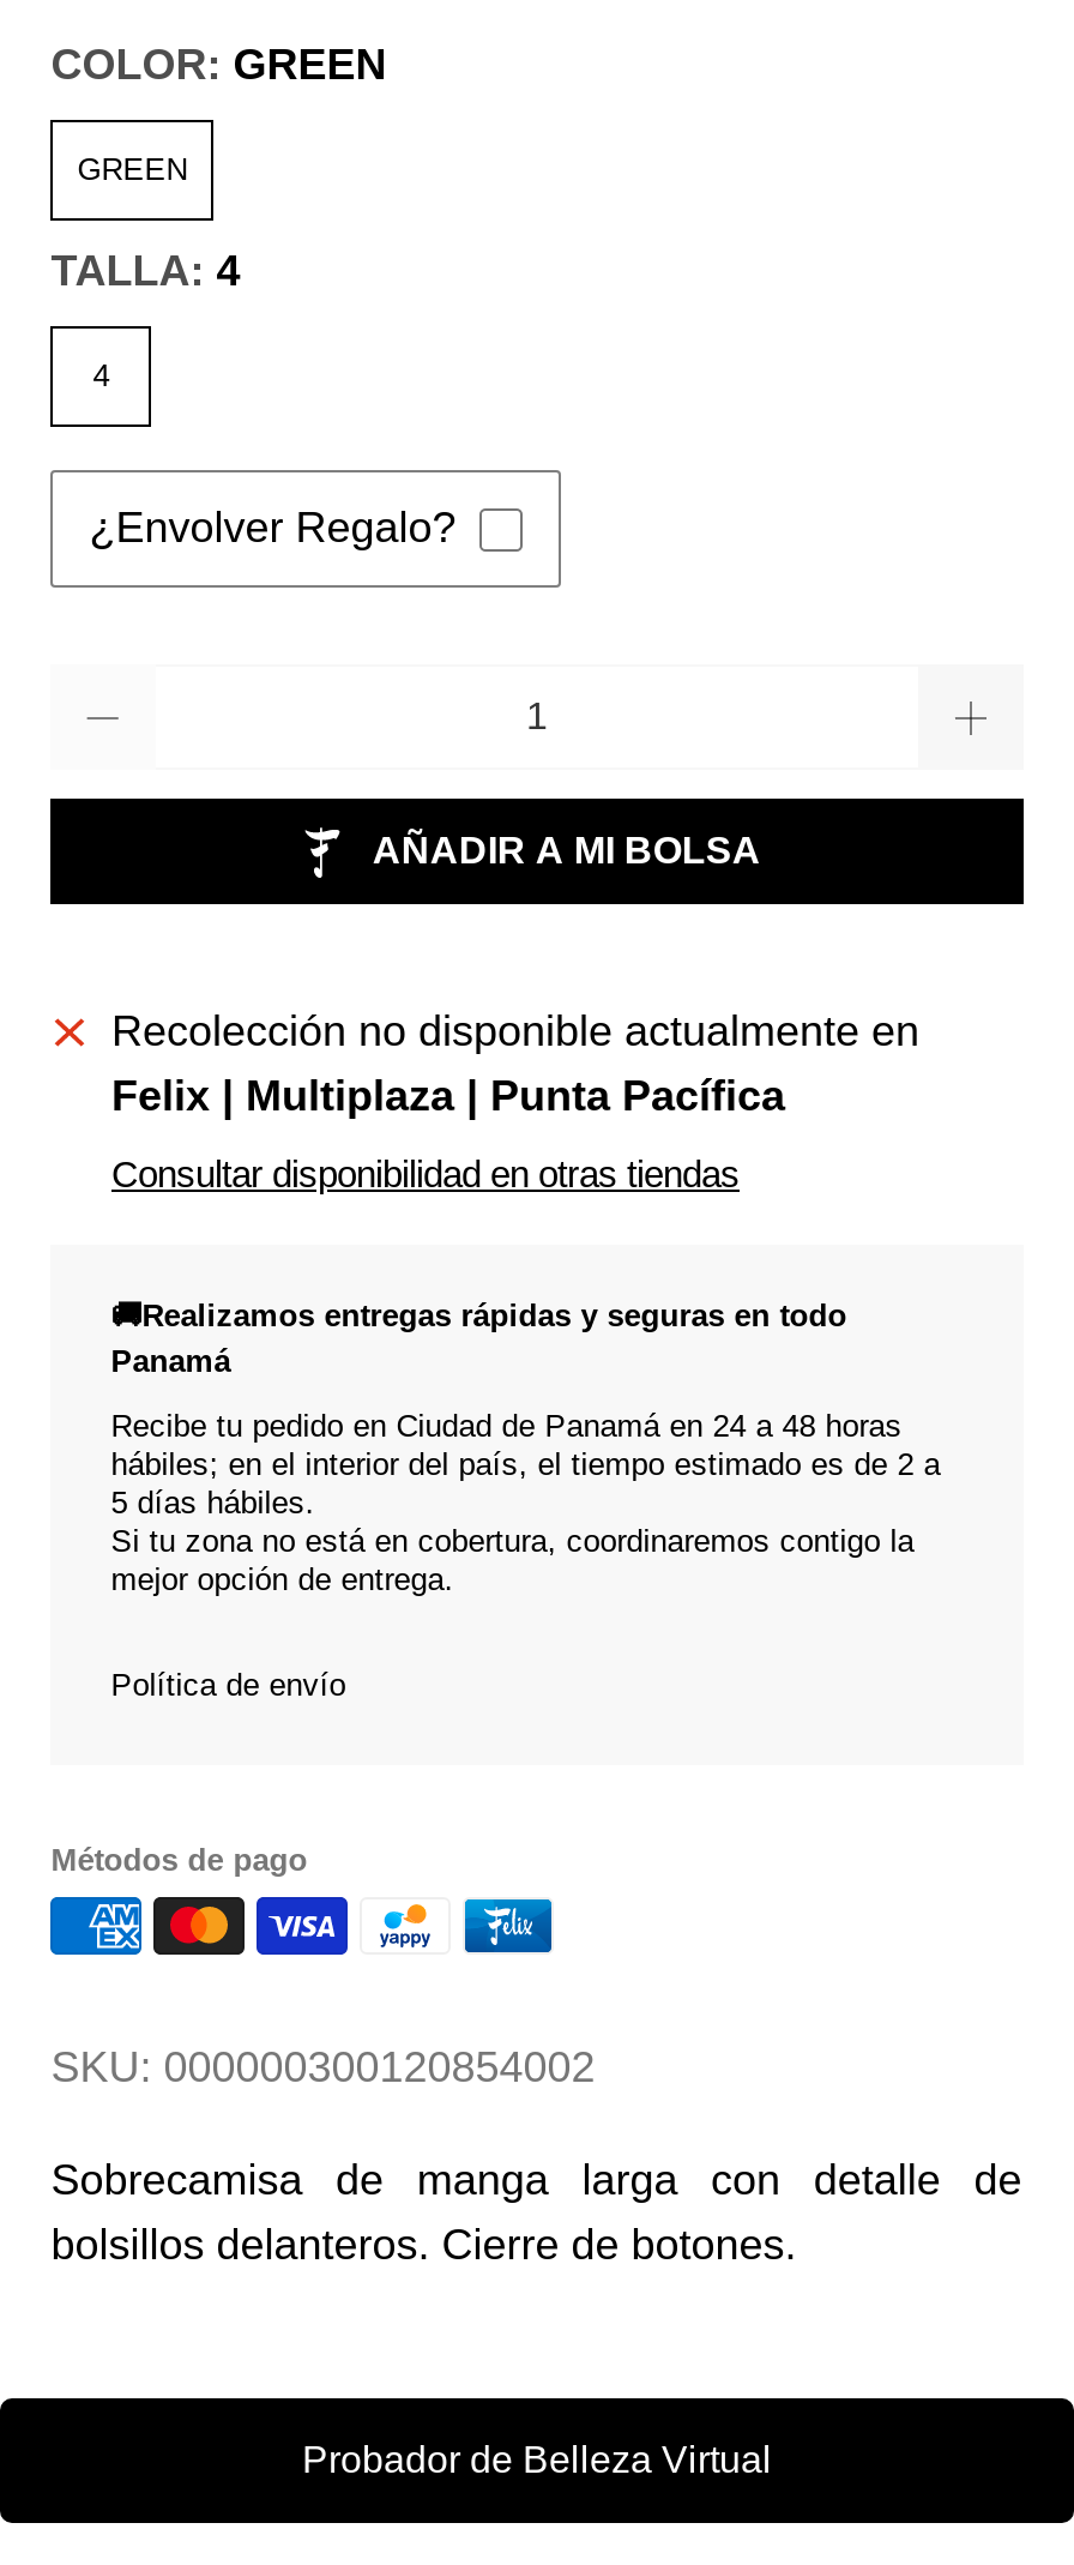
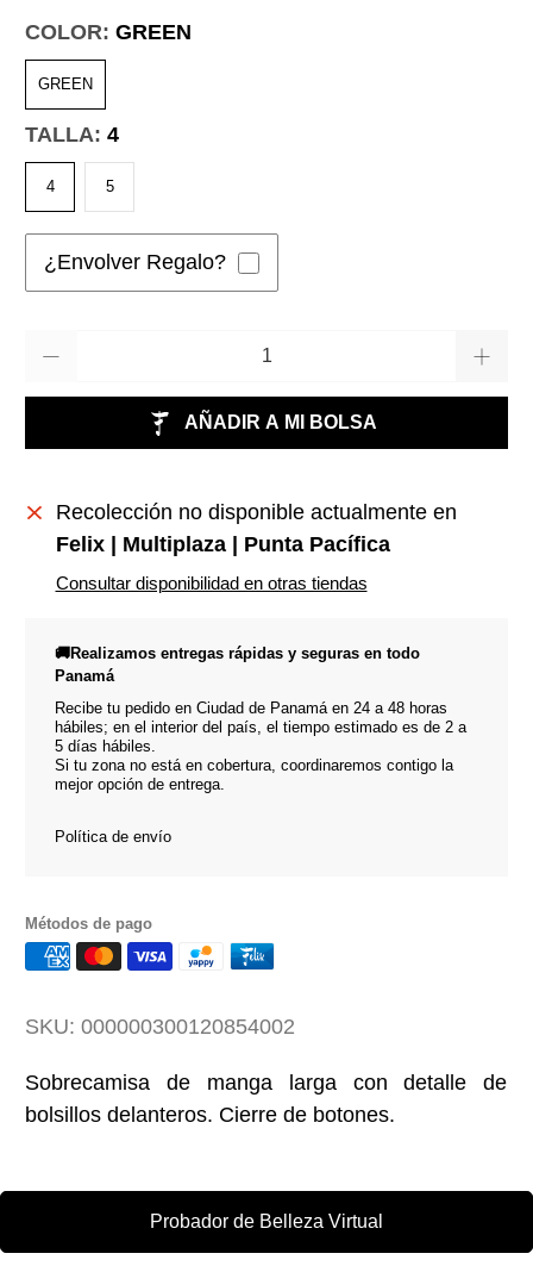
none -> [106,178,114,196] 5

